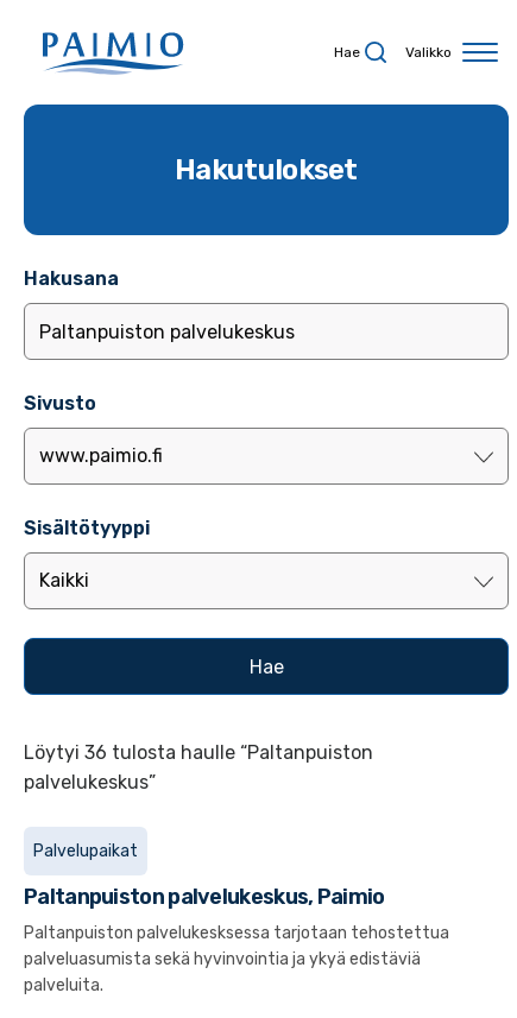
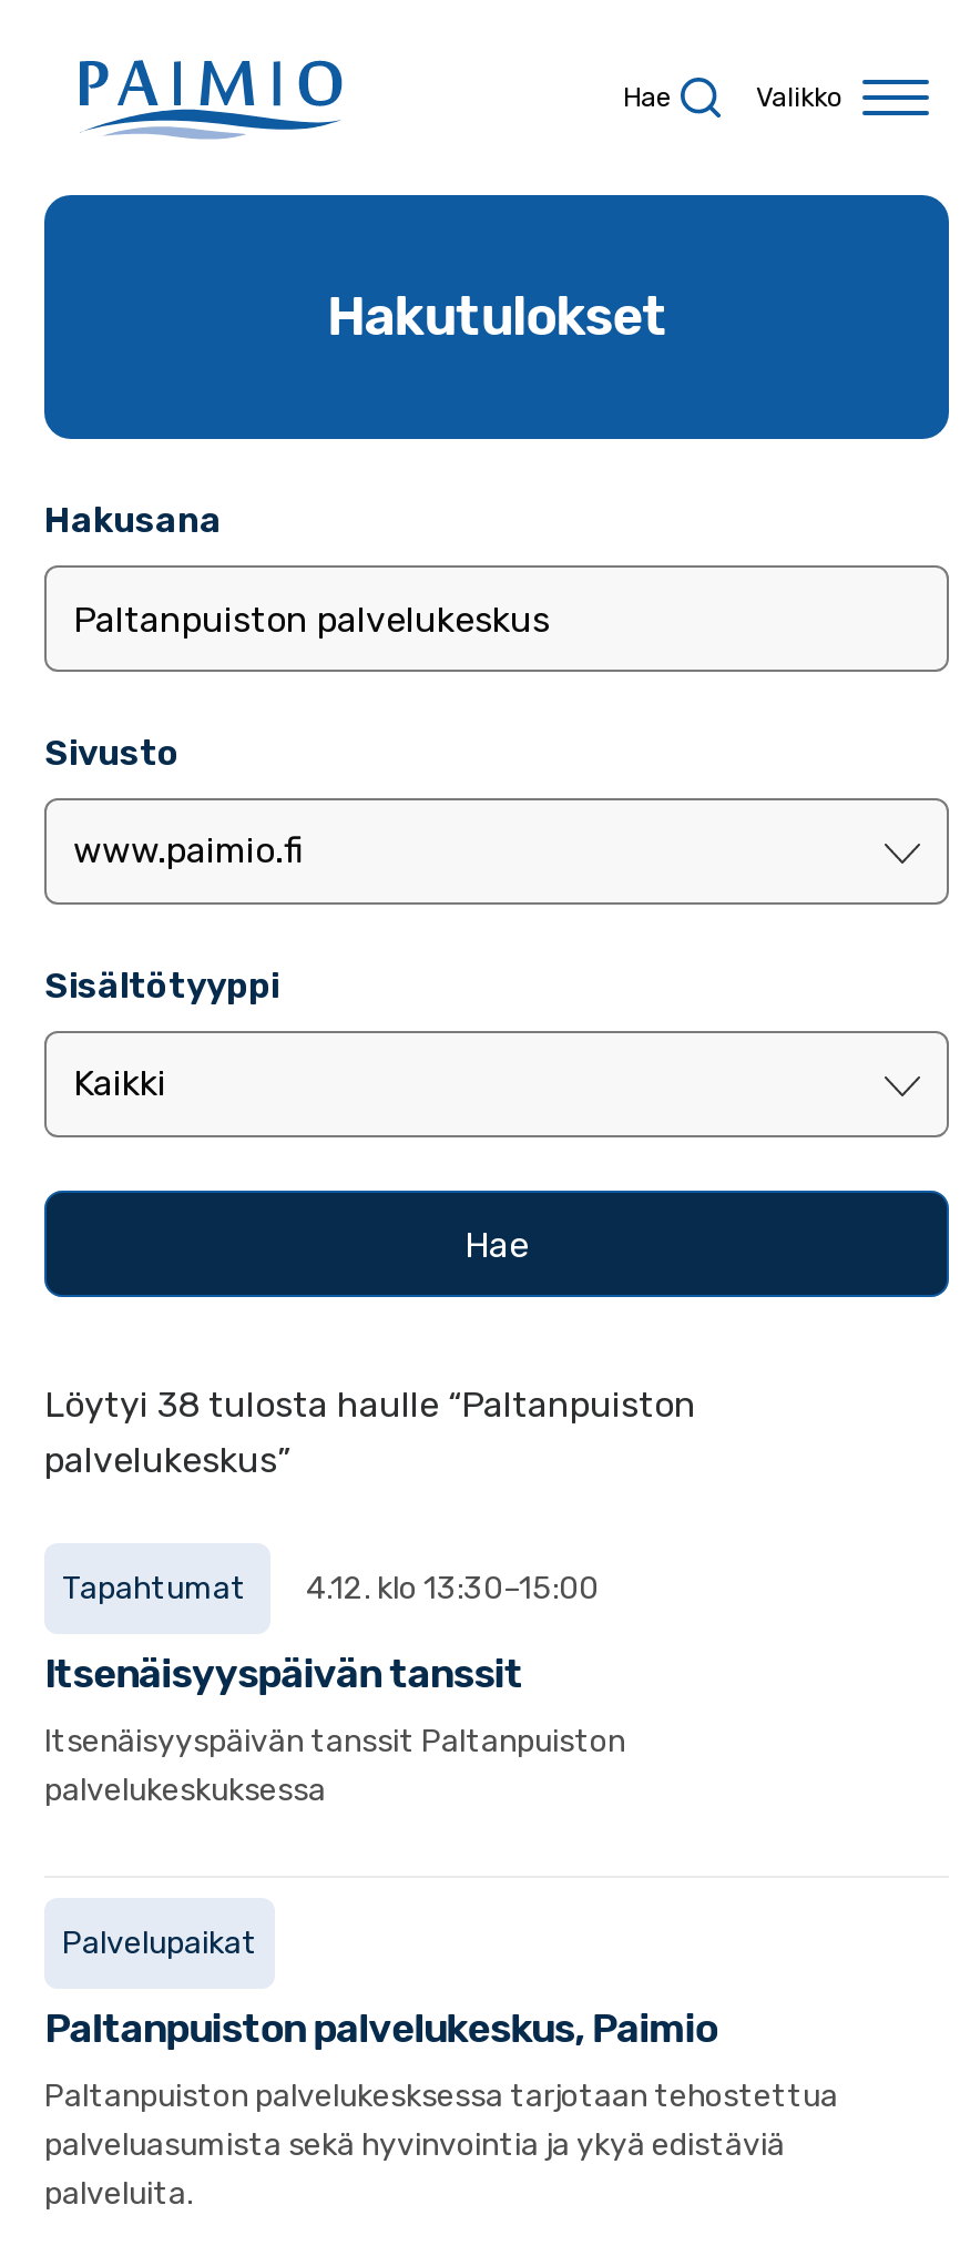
[24,741,373,764] Löytyi 36 tulosta haulle “Paltanpuiston -> [44,1384,696,1426] Löytyi 38 tulosta haulle “Paltanpuiston
none -> [44,1570,625,1809] Tapahtumat | 4.12. klo 13:30–15:00 | Itsenäisyyspäivän tanssit | Itsenäisyyspäivän tanssit Paltanpuiston | palvelukeskuksessa

